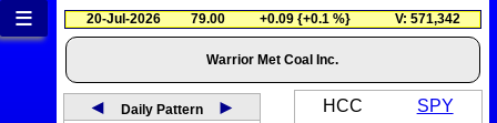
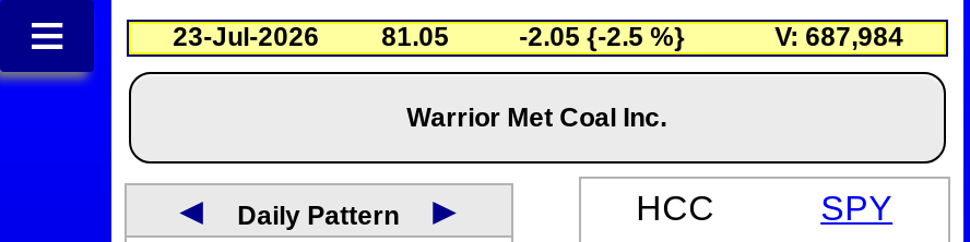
[87,11,460,27] 20-Jul-2026 | 79.00 | +0.09 {+0.1 %} | V: 571,342 -> [173,22,904,52] 23-Jul-2026 | 81.05 | -2.05 {-2.5 %} | V: 687,984

